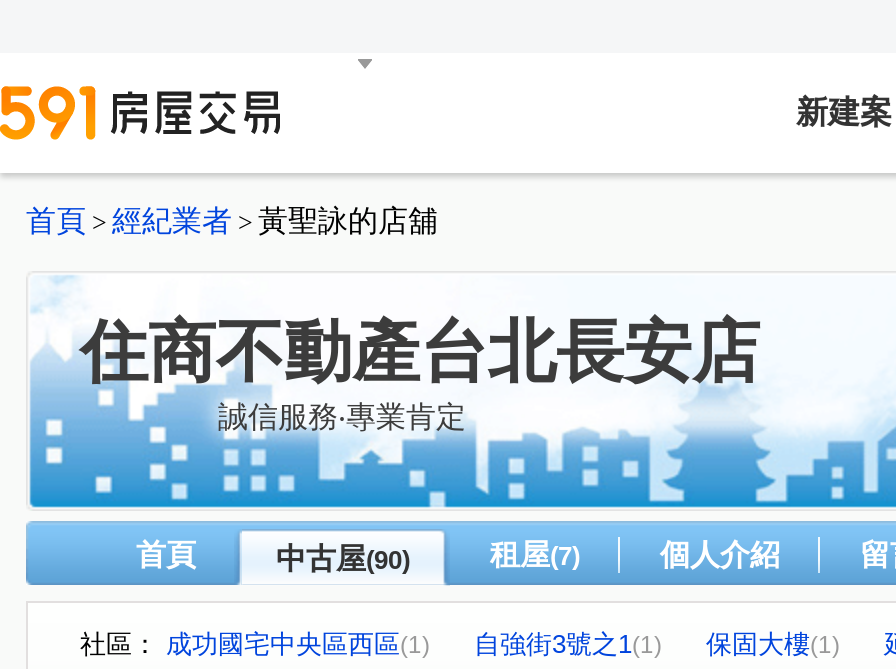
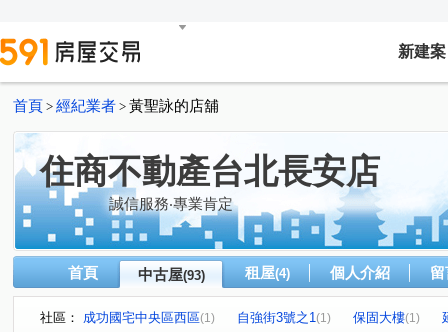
[276,541,410,575] 中古屋(90) -> [138,266,205,283] 中古屋(93)
[490,537,580,571] 租屋(7) -> [245,264,290,281] 租屋(4)

